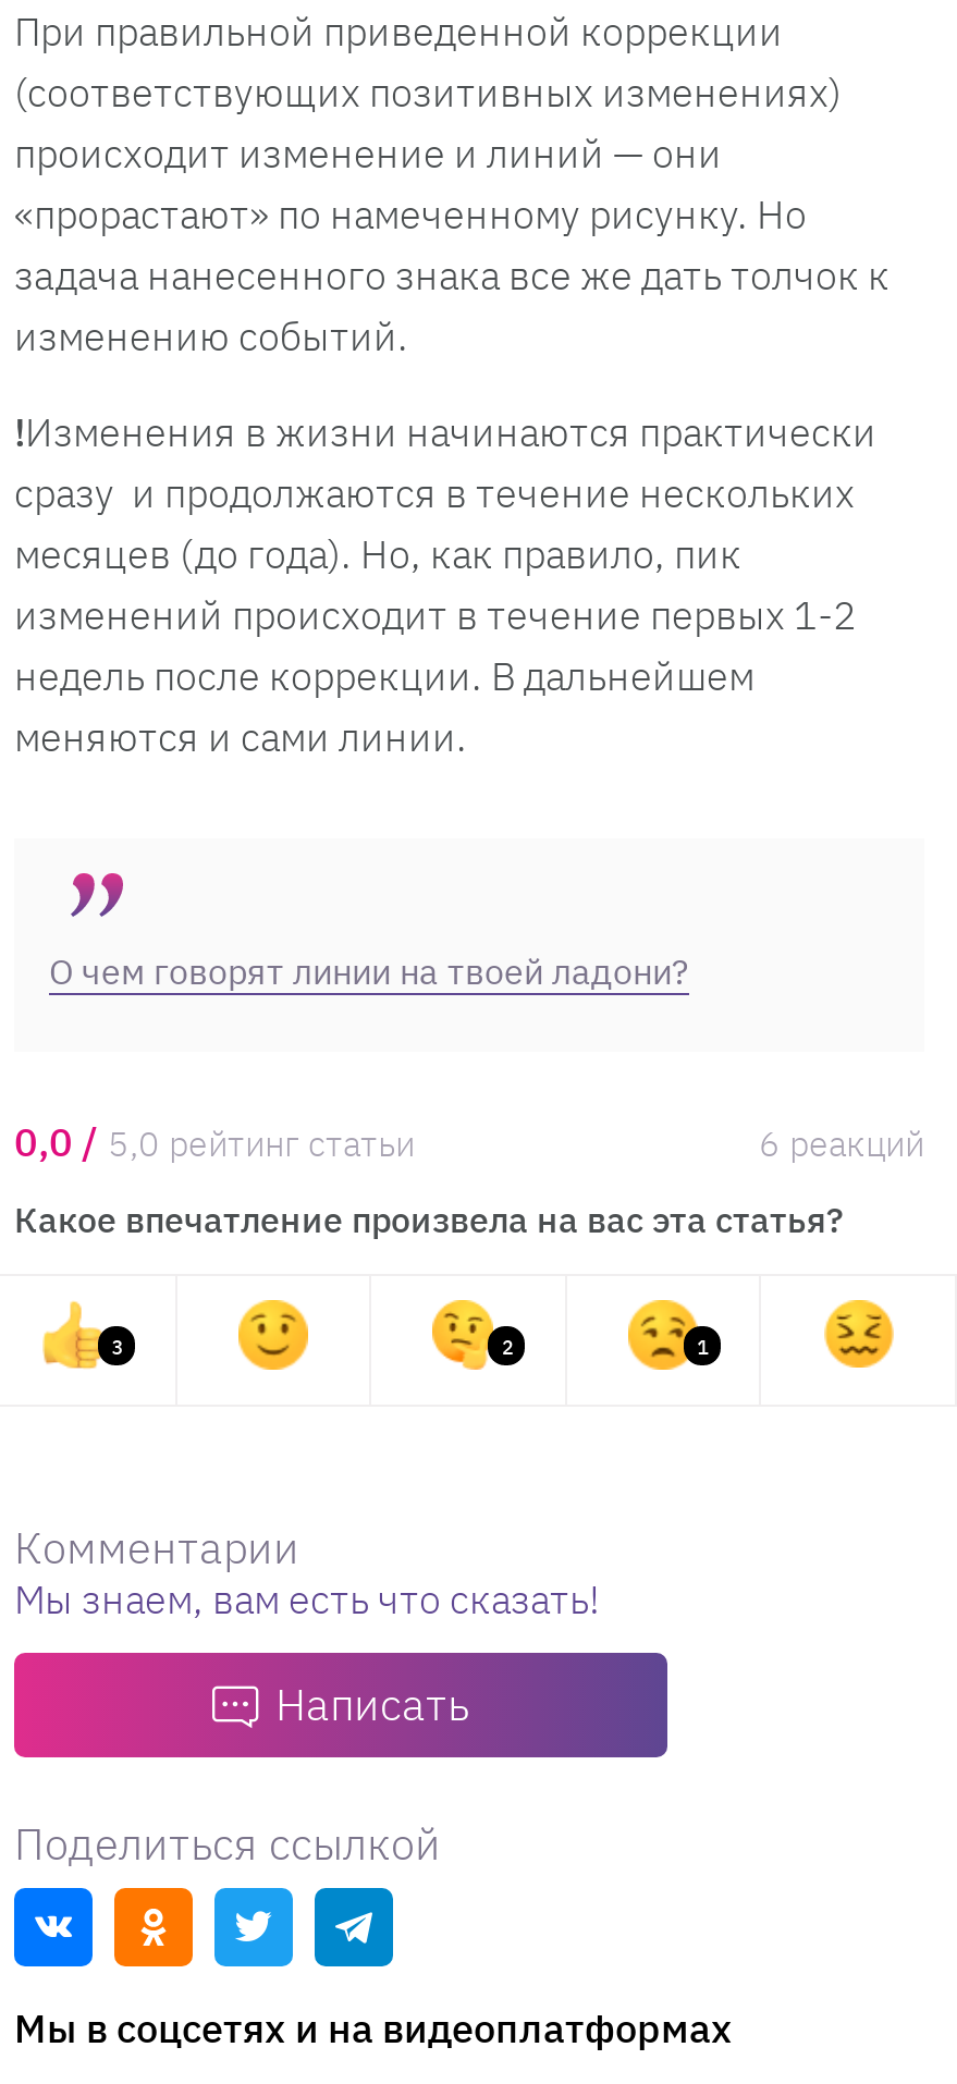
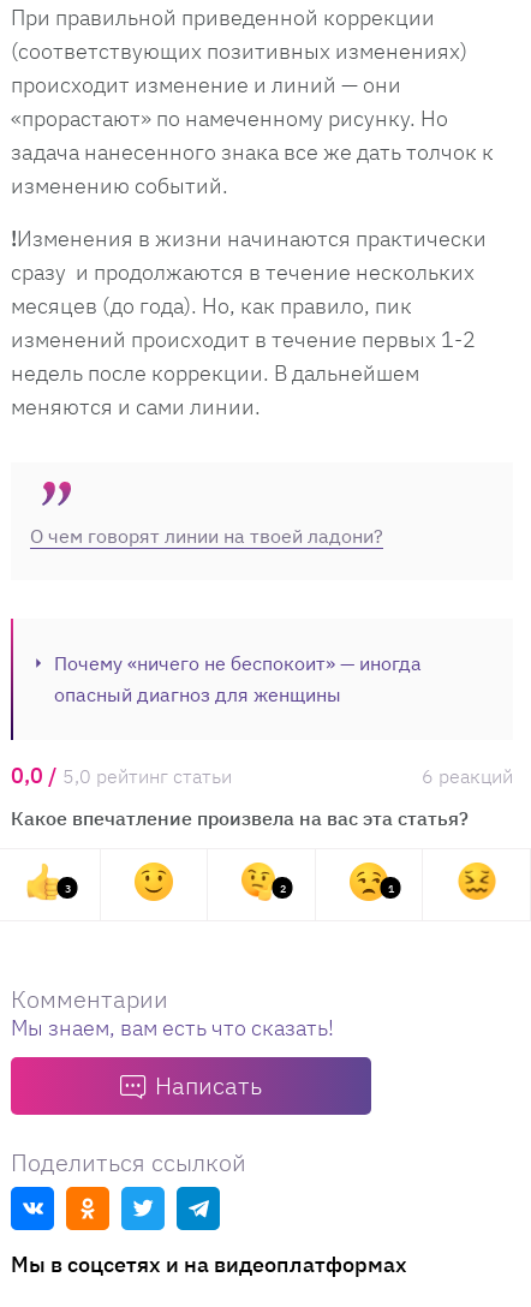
none -> [54,651,422,706] Почему «ничего не беспокоит» — иногда | опасный диагноз для женщины

